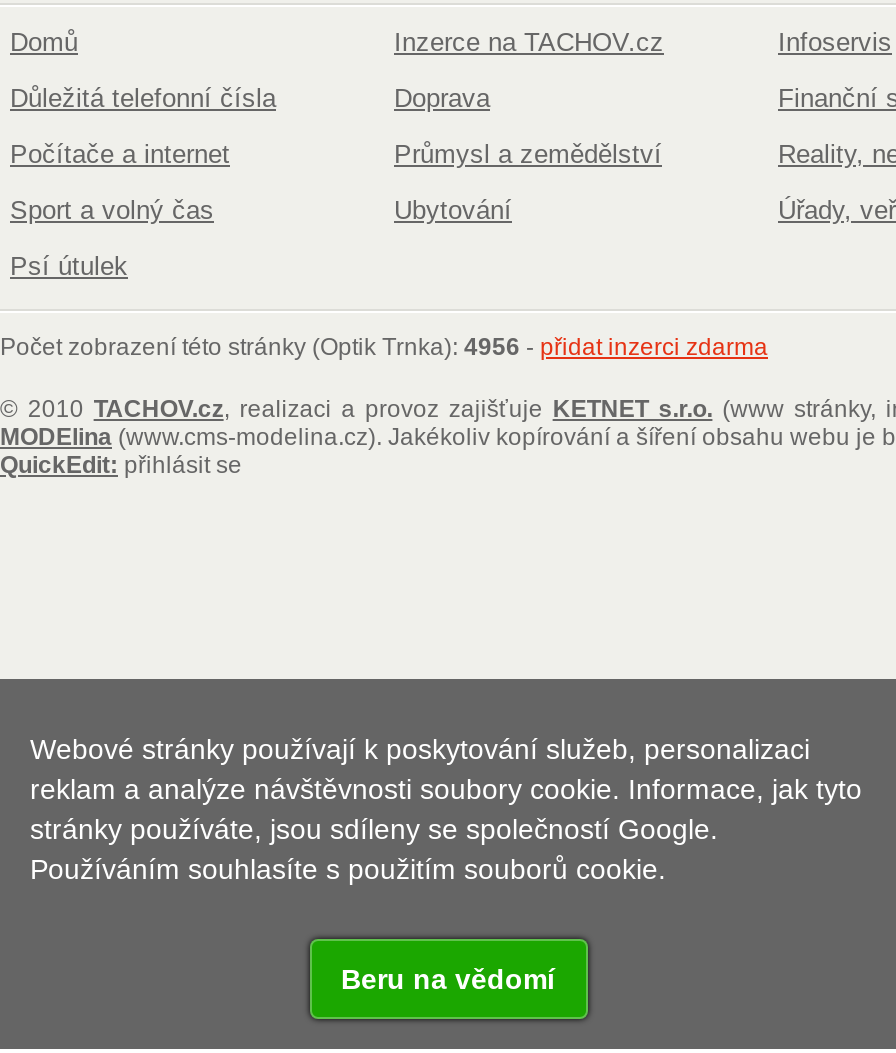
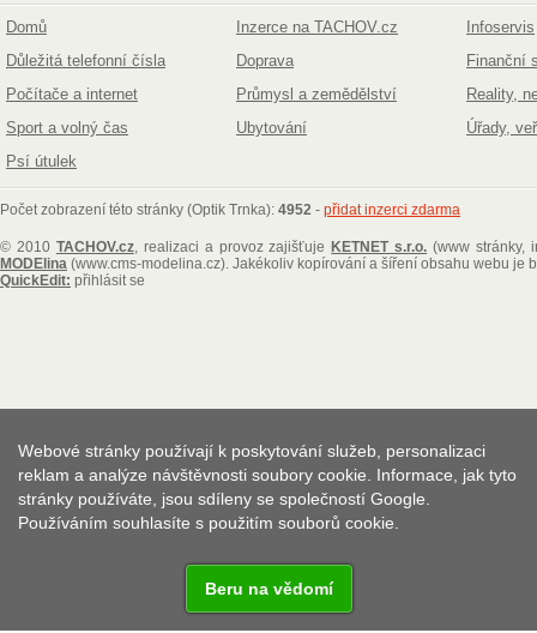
[0,334,768,362] Počet zobrazení této stránky (Optik Trnka): 4956 - přidat inzerci zdarma -> [0,202,460,219] Počet zobrazení této stránky (Optik Trnka): 4952 - přidat inzerci zdarma

